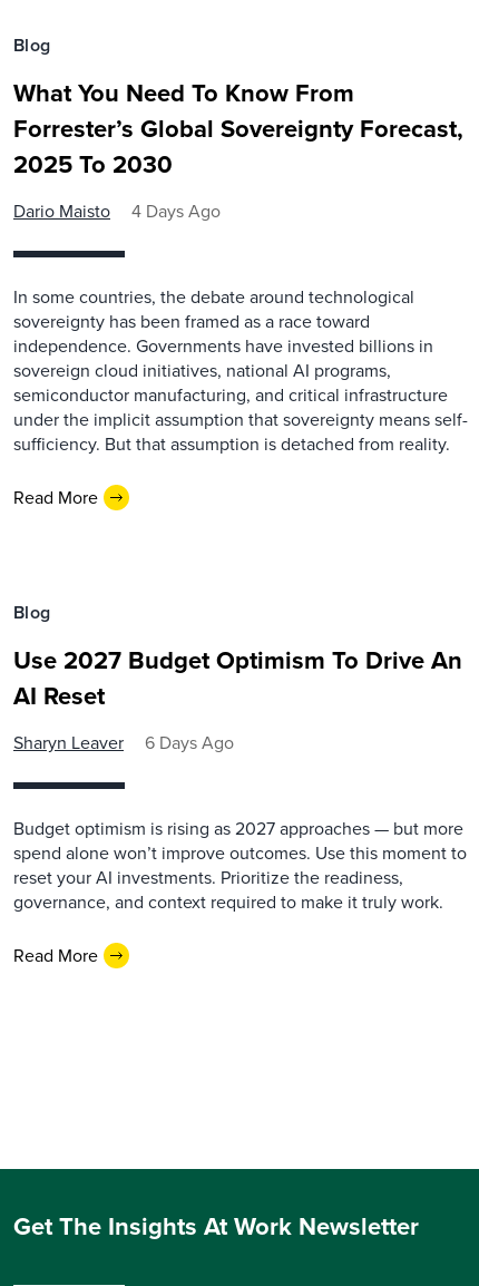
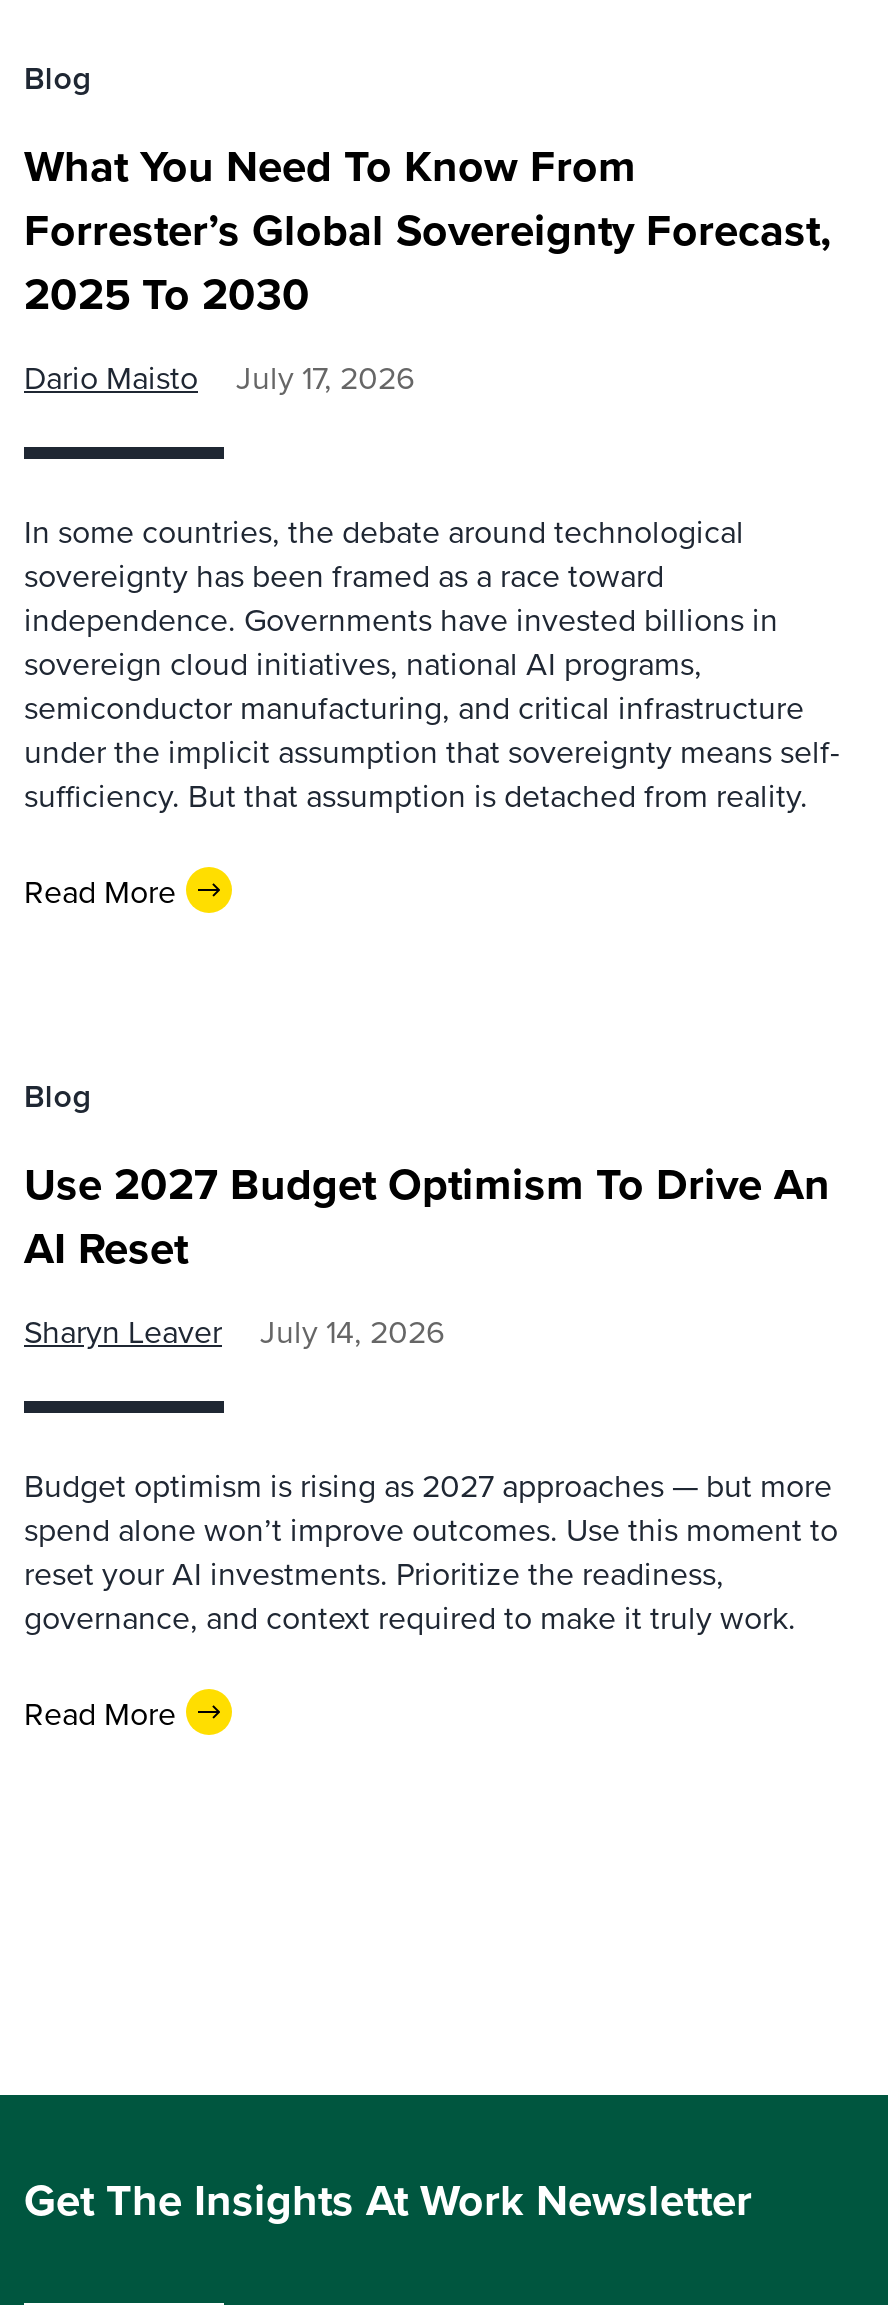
[13,198,221,224] Dario Maisto 4 Days Ago -> [24,355,414,399] Dario Maisto July 17, 2026
[13,730,234,756] Sharyn Leaver 6 Days Ago -> [24,1309,444,1353] Sharyn Leaver July 14, 2026

